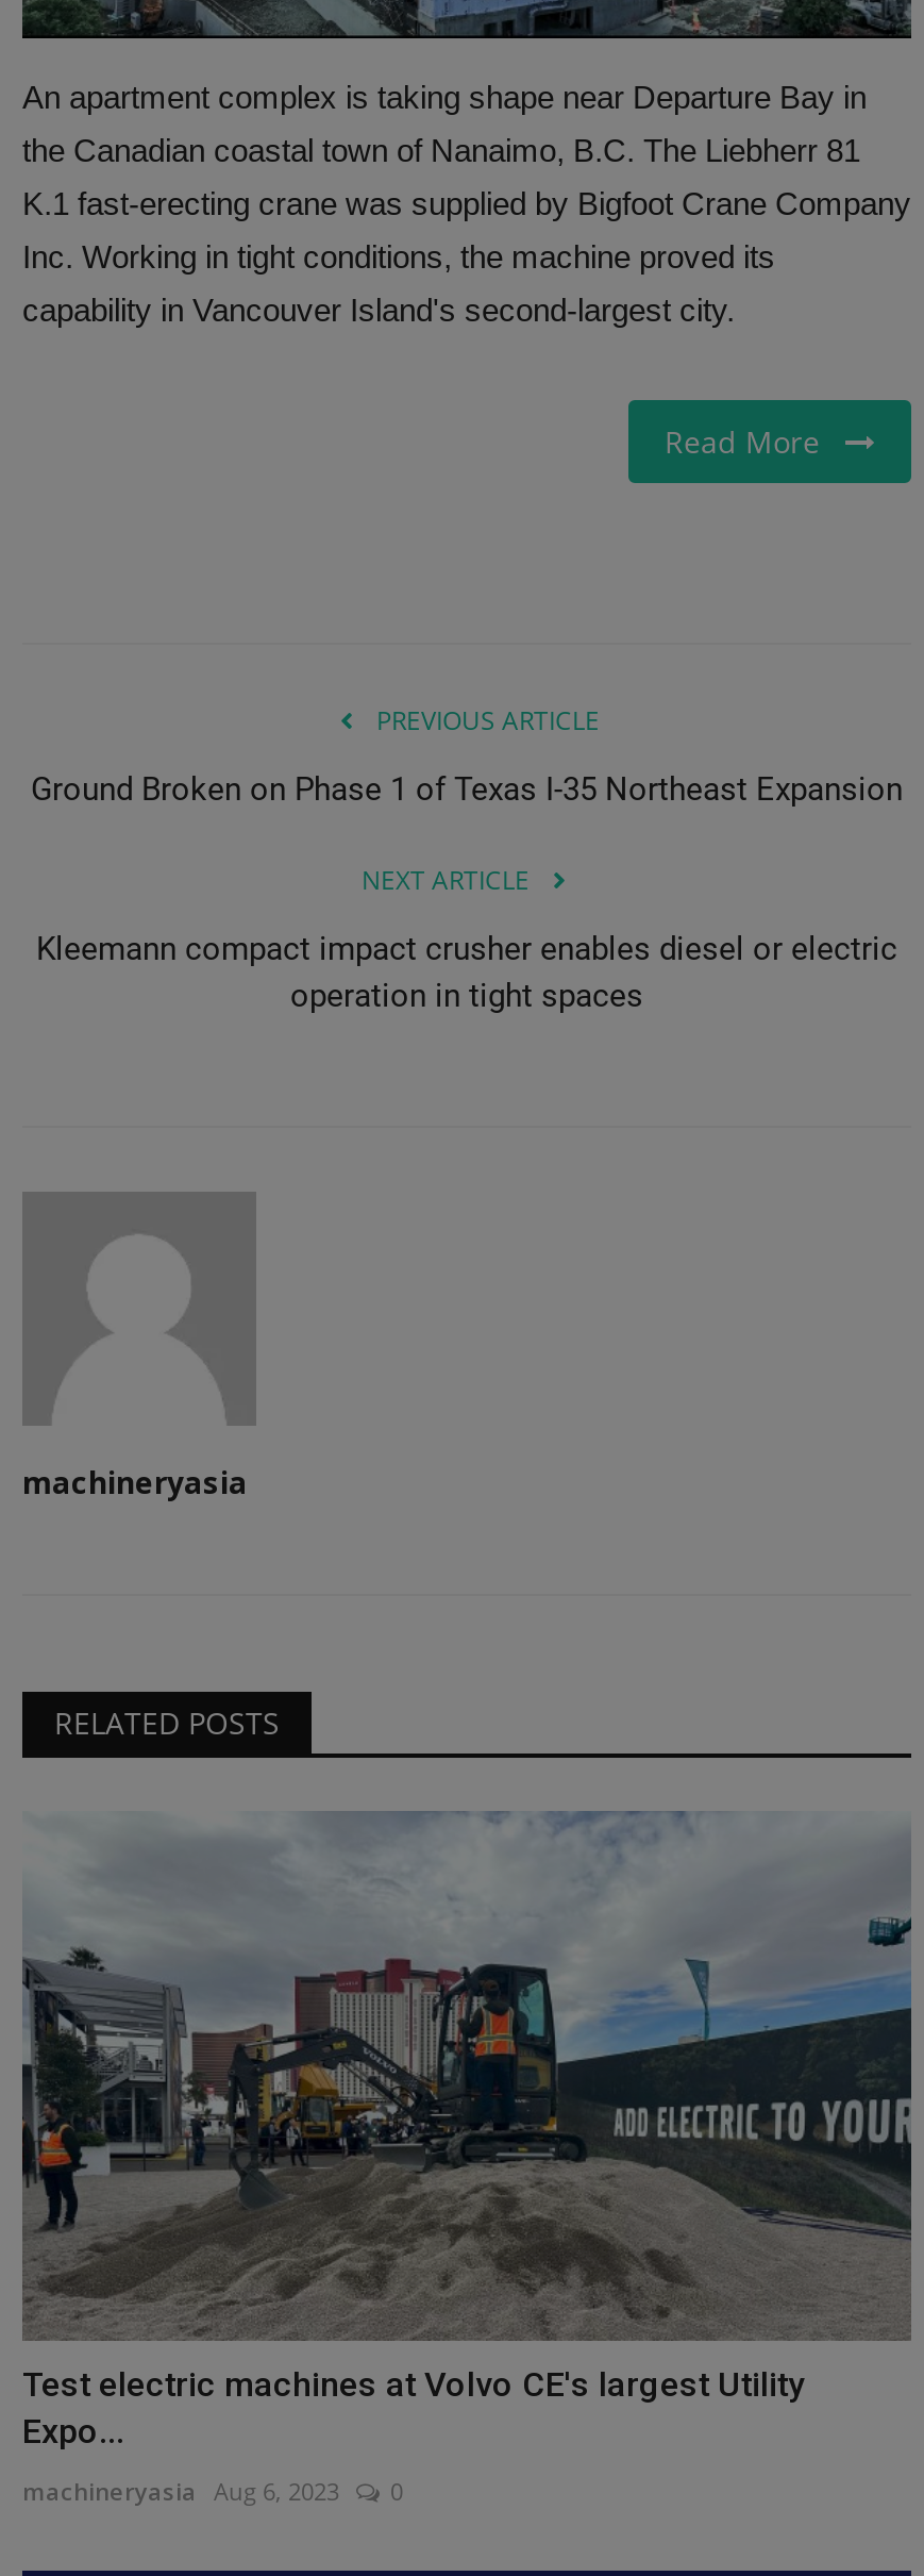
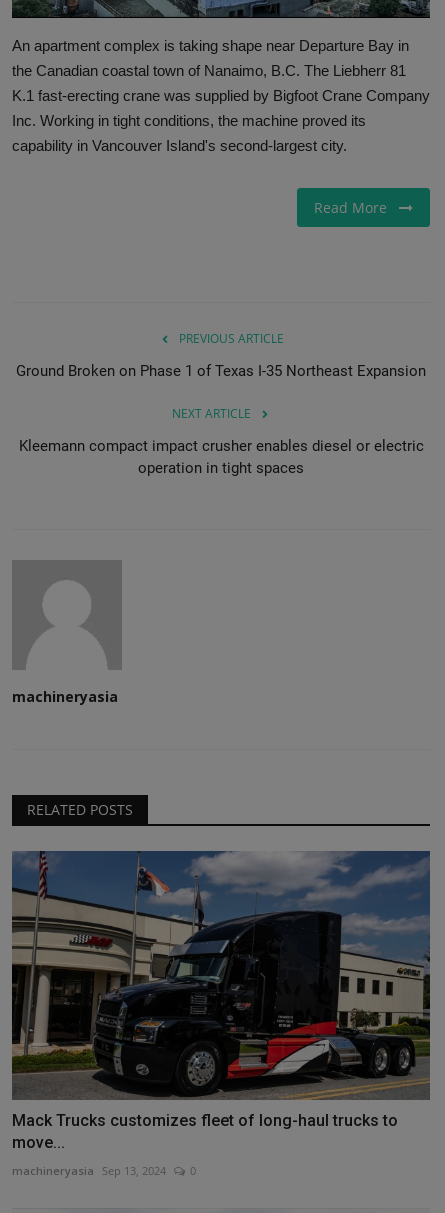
[20,1811,913,2450] [image] | Test electric machines at Volvo CE's largest Utility | Expo... -> [11,850,431,1151] [image] | Mack Trucks customizes fleet of long-haul trucks to | move...
[22,2474,339,2506] machineryasia Aug 6, 2023 -> [12,1162,166,1177] machineryasia Sep 13, 2024

